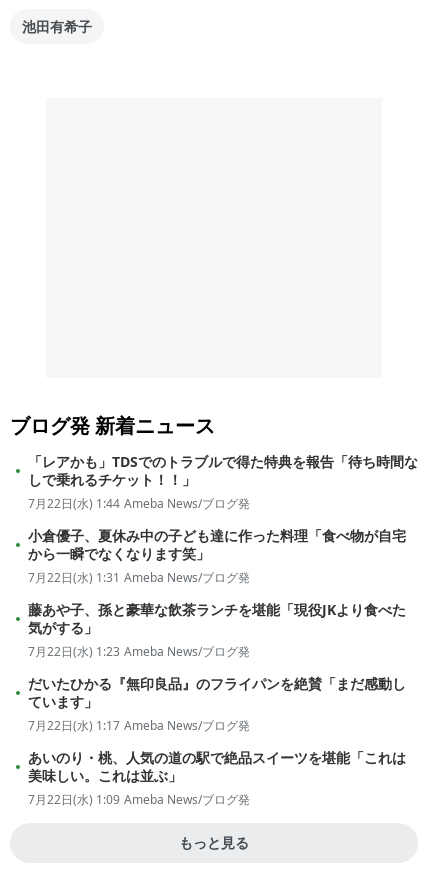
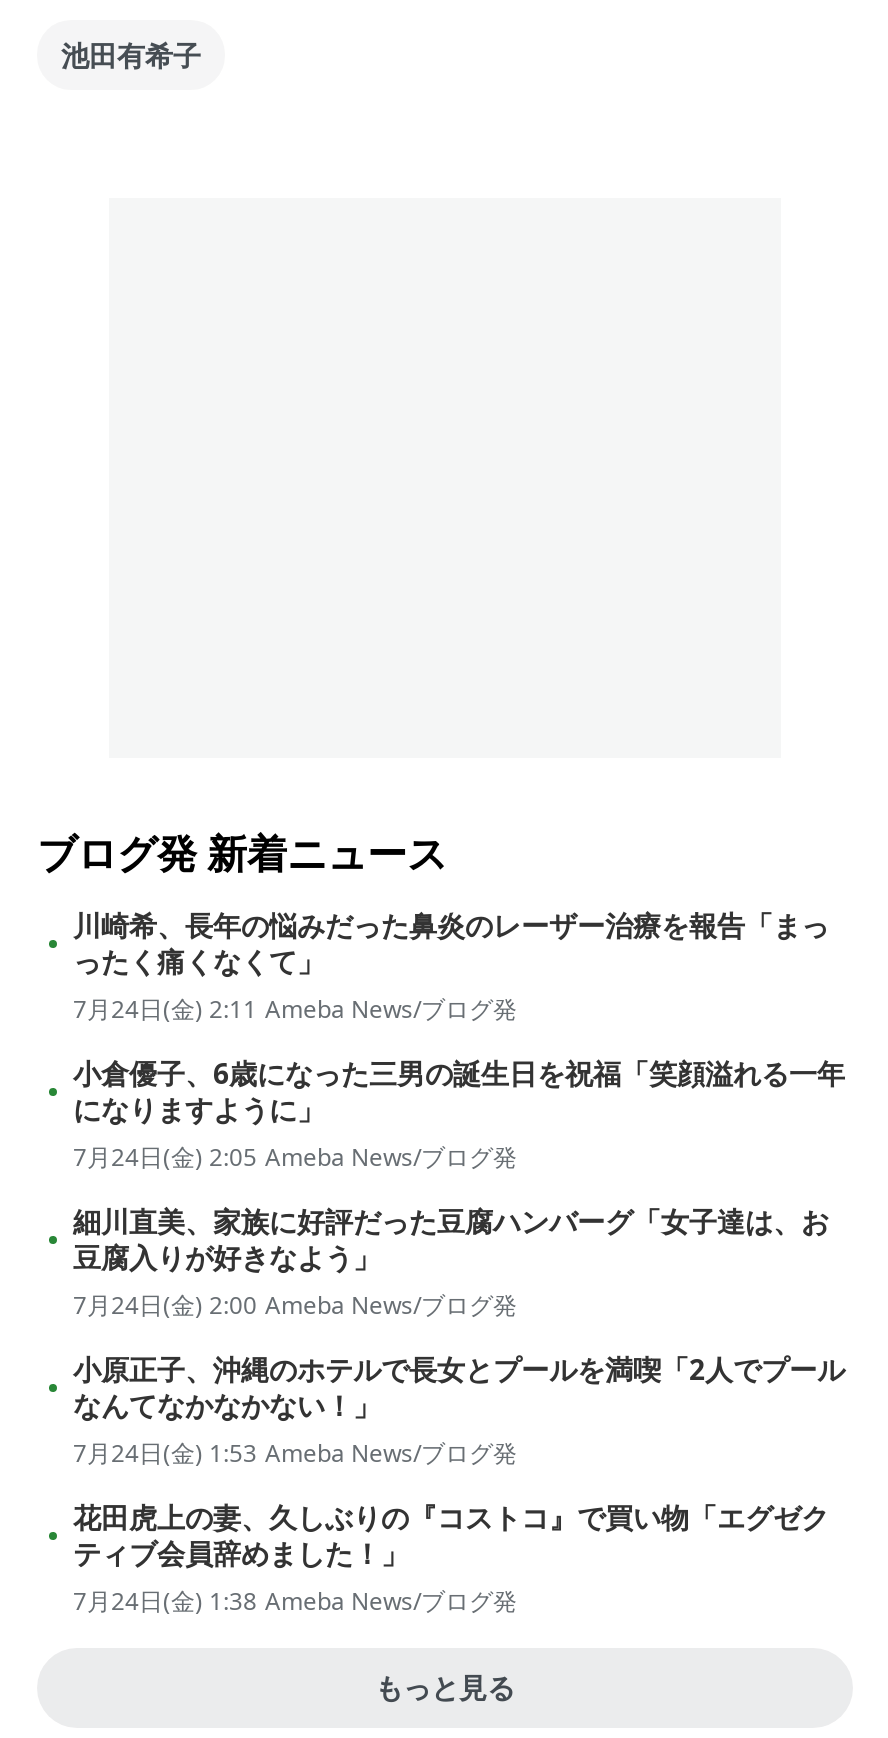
[28,452,418,512] 「レアかも」TDSでのトラブルで得た特典を報告「待ち時間な | しで乗れるチケット！！」 | 7月22日(水) 1:44 Ameba News/ブログ発 -> [73,906,829,1026] 川崎希、長年の悩みだった鼻炎のレーザー治療を報告「まっ | ったく痛くなくて」 | 7月24日(金) 2:11 Ameba News/ブログ発
[28,526,406,586] 小倉優子、夏休み中の子ども達に作った料理「食べ物が自宅 | から一瞬でなくなります笑」 | 7月22日(水) 1:31 Ameba News/ブログ発 -> [73,1054,845,1174] 小倉優子、6歳になった三男の誕生日を祝福「笑顔溢れる一年 | になりますように」 | 7月24日(金) 2:05 Ameba News/ブログ発
[28,600,406,660] 藤あや子、孫と豪華な飲茶ランチを堪能「現役JKより食べた | 気がする」 | 7月22日(水) 1:23 Ameba News/ブログ発 -> [73,1202,829,1322] 細川直美、家族に好評だった豆腐ハンバーグ「女子達は、お | 豆腐入りが好きなよう」 | 7月24日(金) 2:00 Ameba News/ブログ発
[28,674,406,734] だいたひかる『無印良品』のフライパンを絶賛「まだ感動し | ています」 | 7月22日(水) 1:17 Ameba News/ブログ発 -> [73,1350,845,1470] 小原正子、沖縄のホテルで長女とプールを満喫「2人でプール | なんてなかなかない！」 | 7月24日(金) 1:53 Ameba News/ブログ発
[28,748,406,808] あいのり・桃、人気の道の駅で絶品スイーツを堪能「これは | 美味しい。これは並ぶ」 | 7月22日(水) 1:09 Ameba News/ブログ発 -> [73,1498,829,1618] 花田虎上の妻、久しぶりの『コストコ』で買い物「エグゼク | ティブ会員辞めました！」 | 7月24日(金) 1:38 Ameba News/ブログ発

